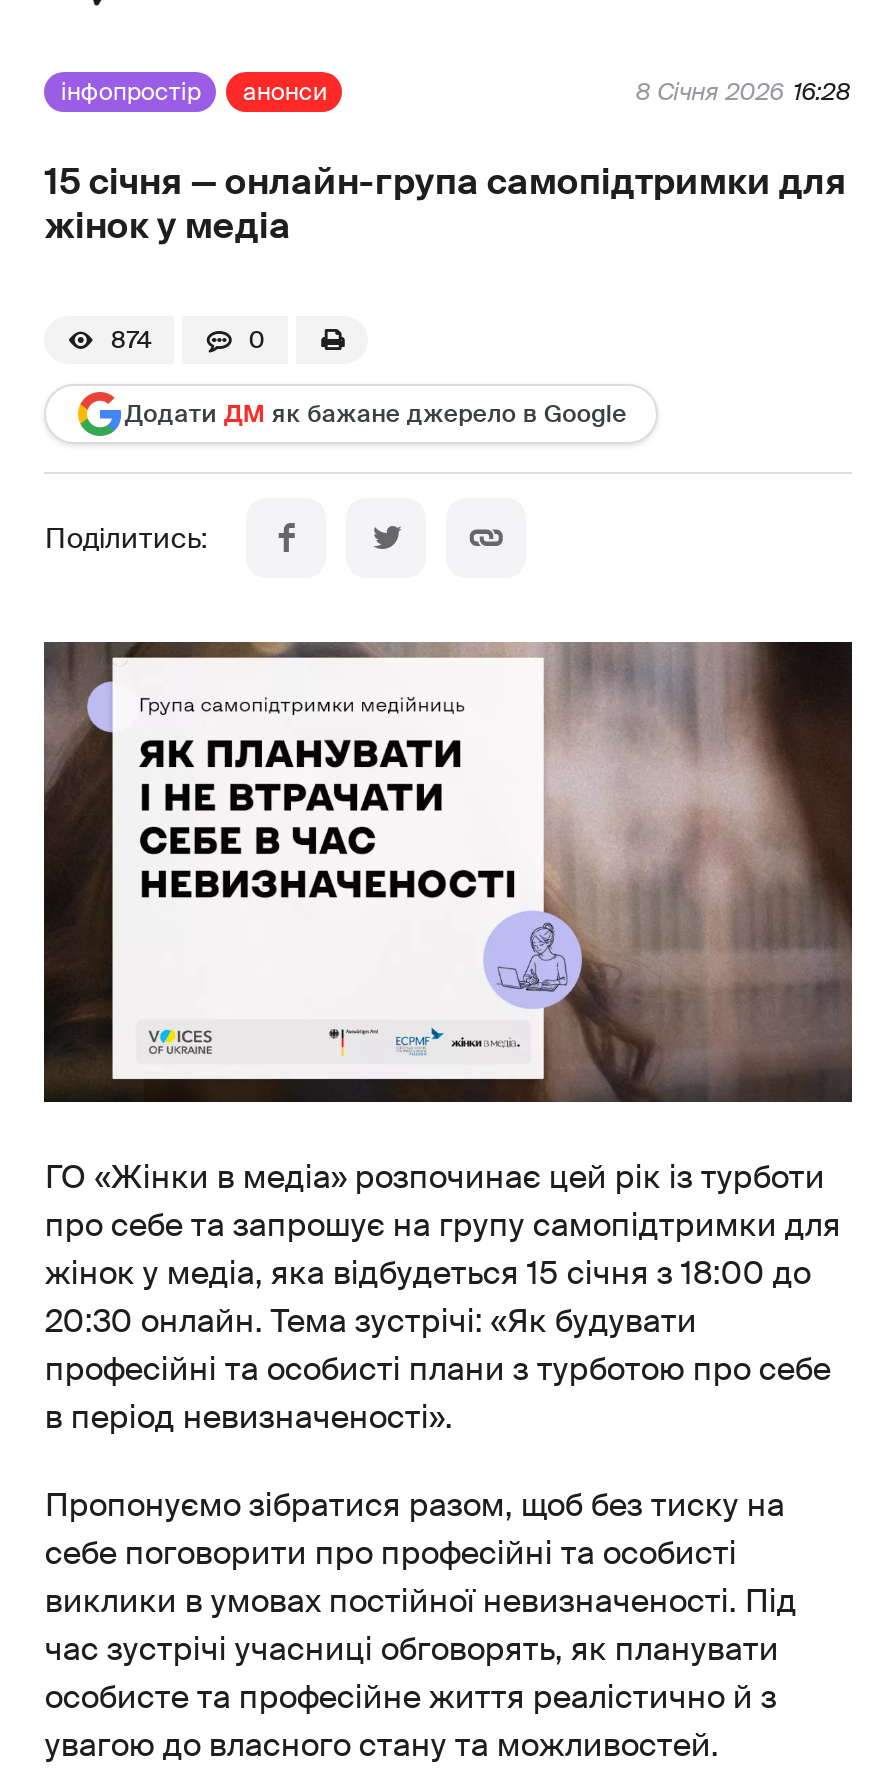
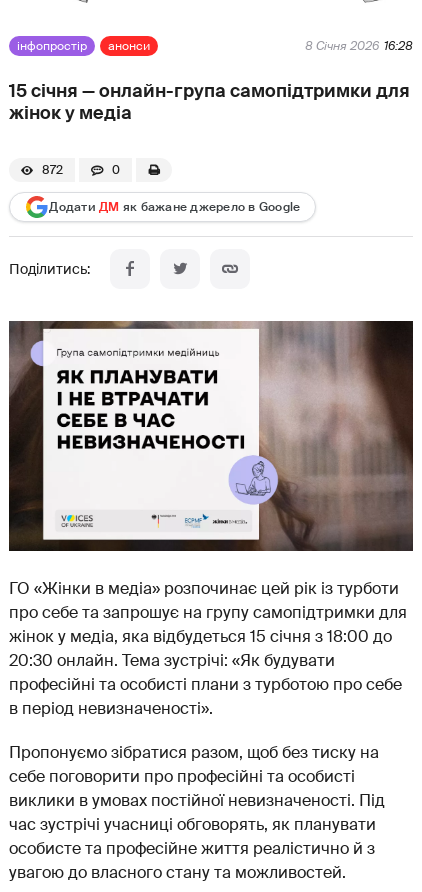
[111,324,151,356] 874 -> [42,162,63,178] 872

